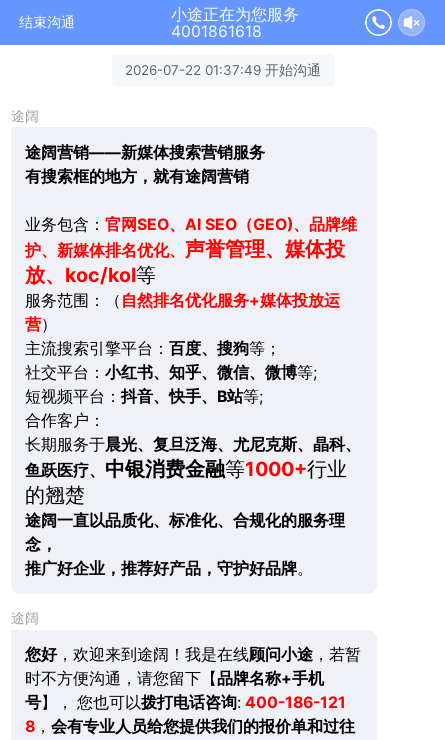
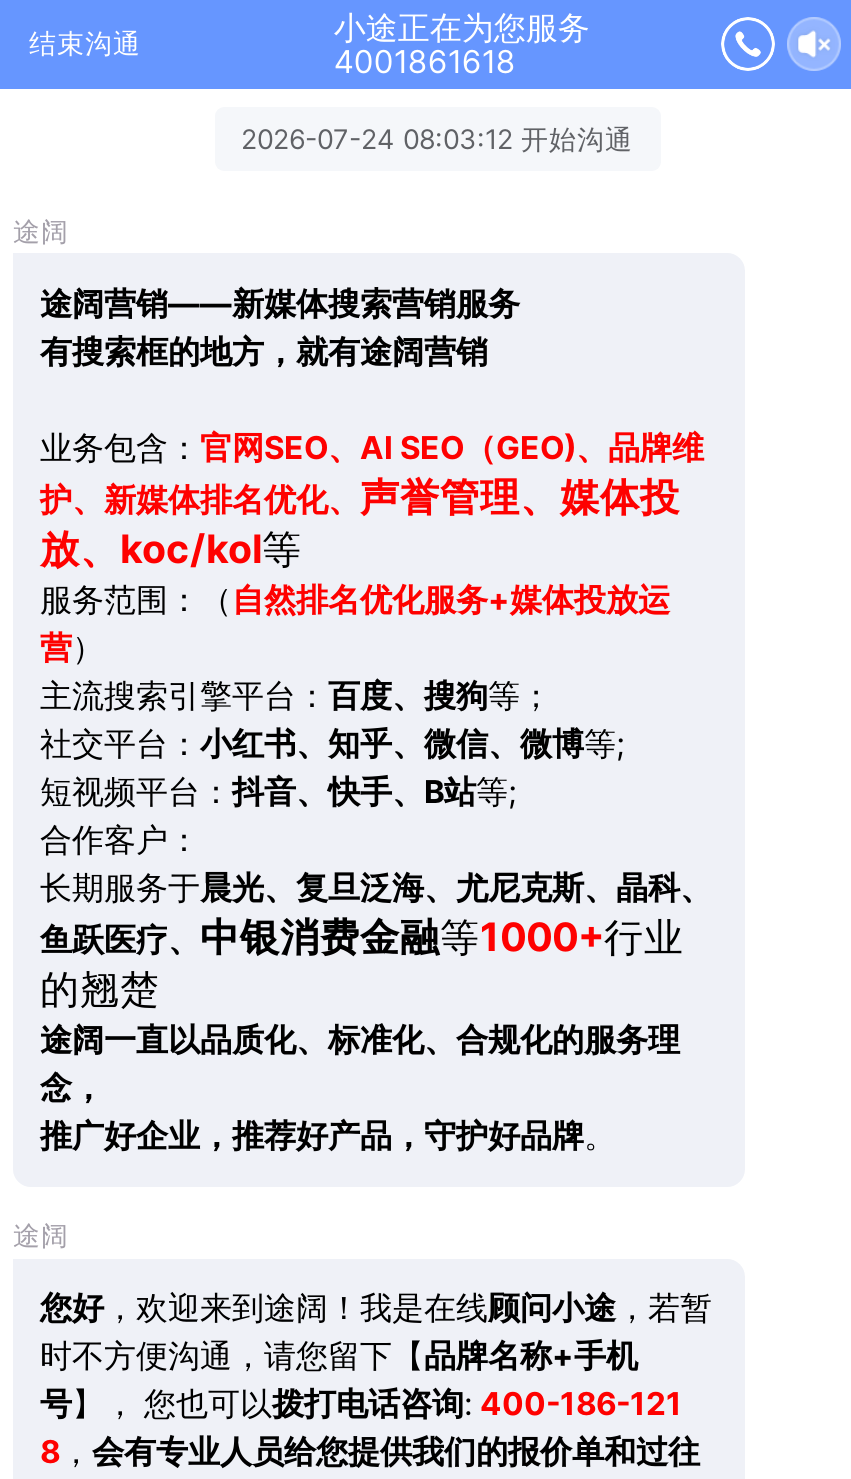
[125,62,321,78] 2026-07-22 01:37:49 开始沟通 -> [241,123,633,155] 2026-07-24 08:03:12 开始沟通

